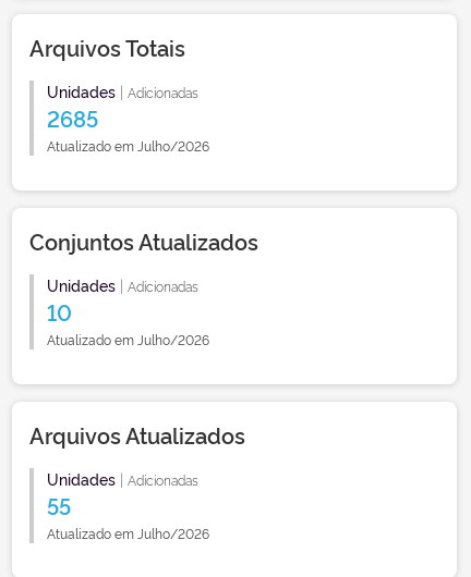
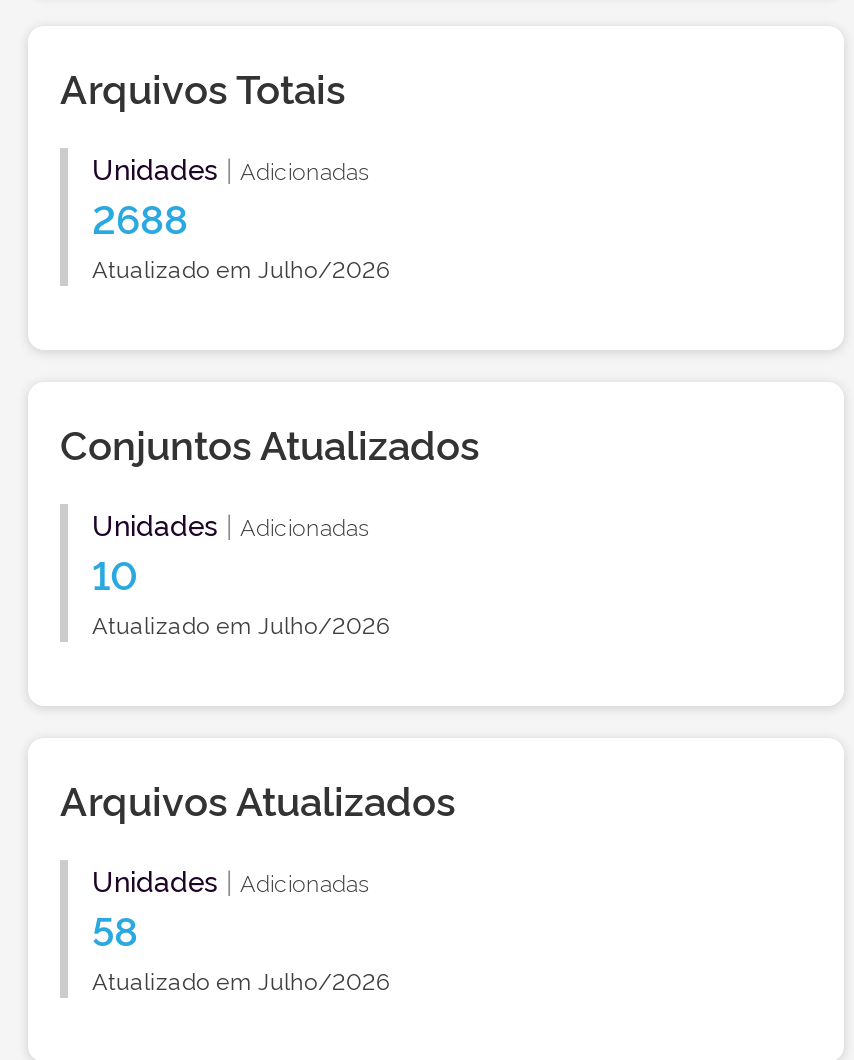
[47,102,98,132] 2685 -> [92,187,188,243] 2688
[47,489,71,520] 55 -> [92,899,138,955] 58

